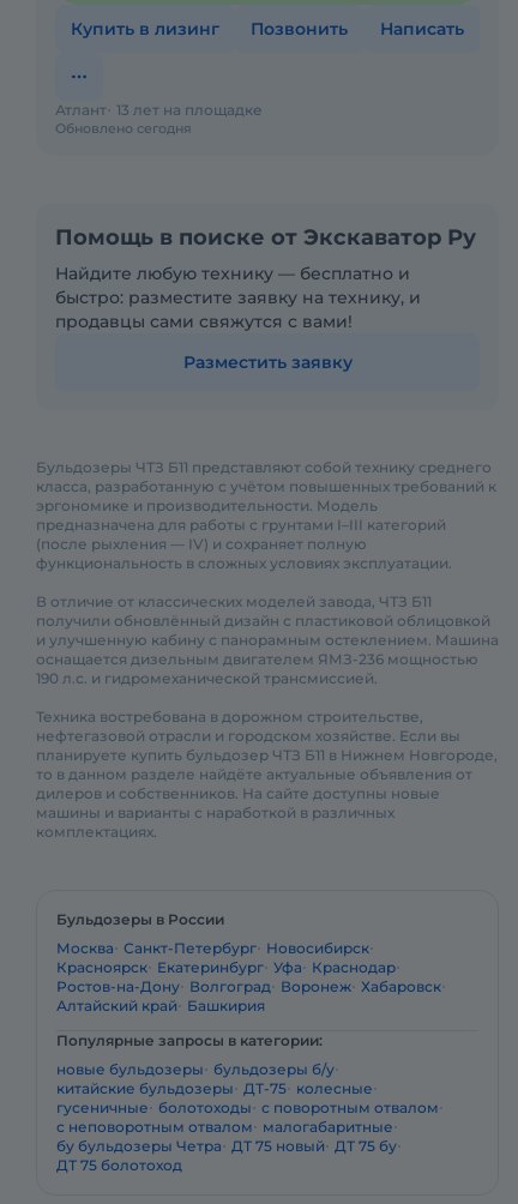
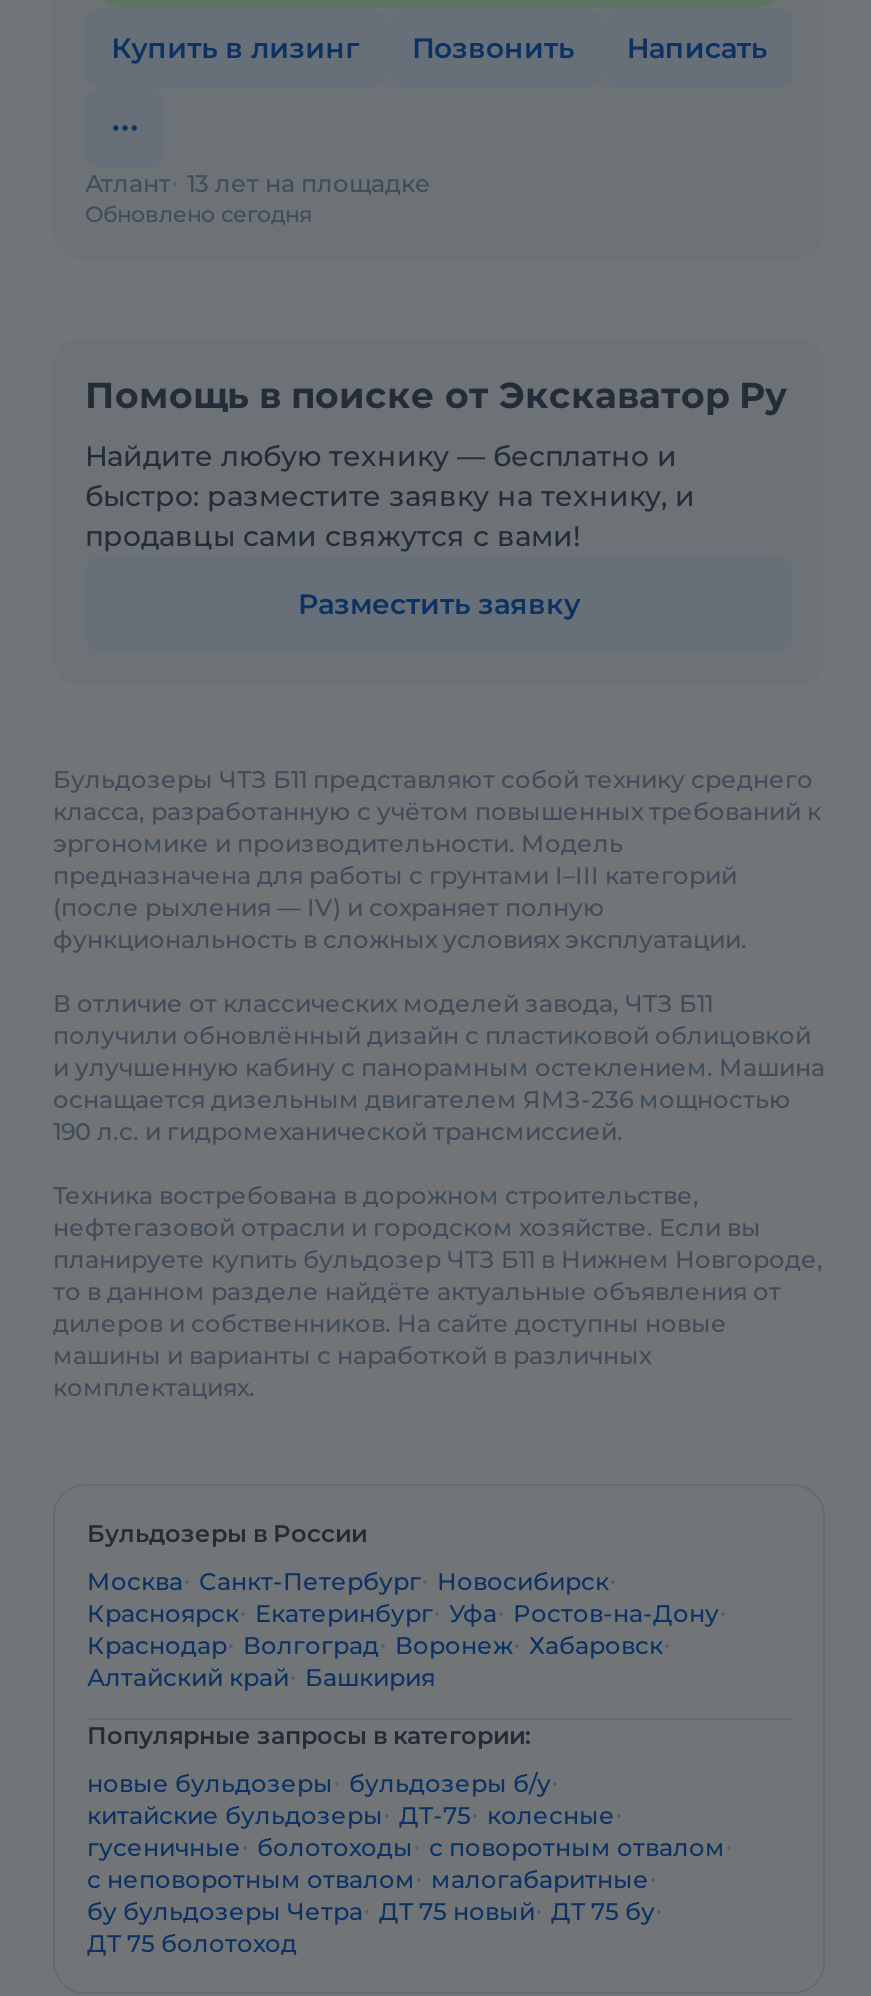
[56,958,396,976] Красноярск Екатеринбург Уфа Краснодар -> [87,1598,719,1628] Красноярск Екатеринбург Уфа Ростов-на-Дону
[56,977,441,995] Ростов-на-Дону Волгоград Воронеж Хабаровск -> [87,1630,663,1660] Краснодар Волгоград Воронеж Хабаровск

